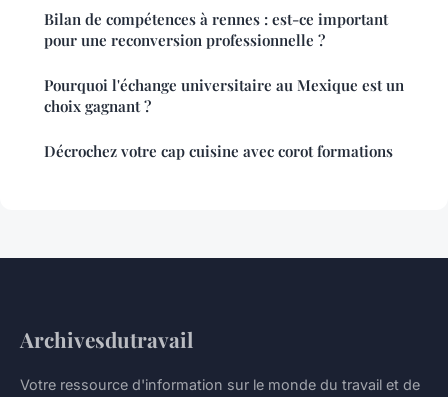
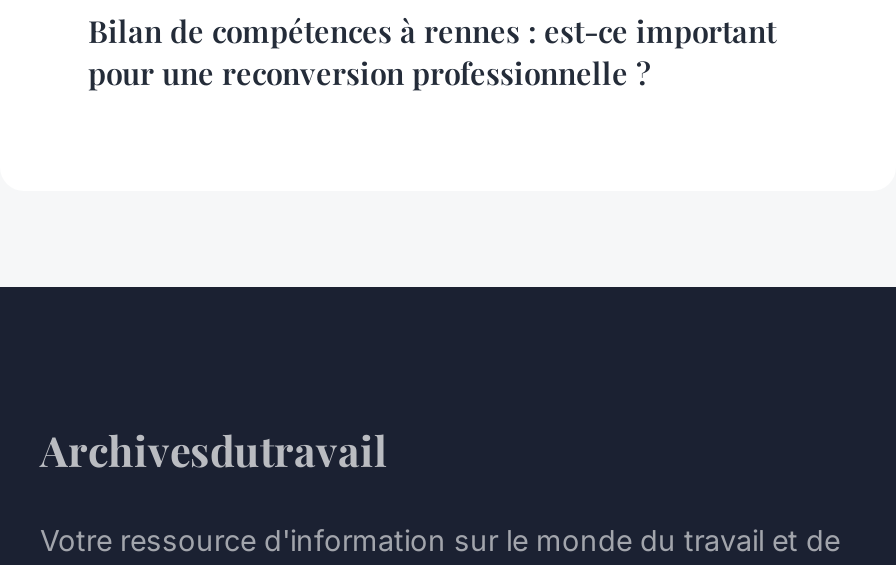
[44,75,404,161] Pourquoi l'échange universitaire au Mexique est un | choix gagnant ? | Décrochez votre cap cuisine avec corot formations -> none

